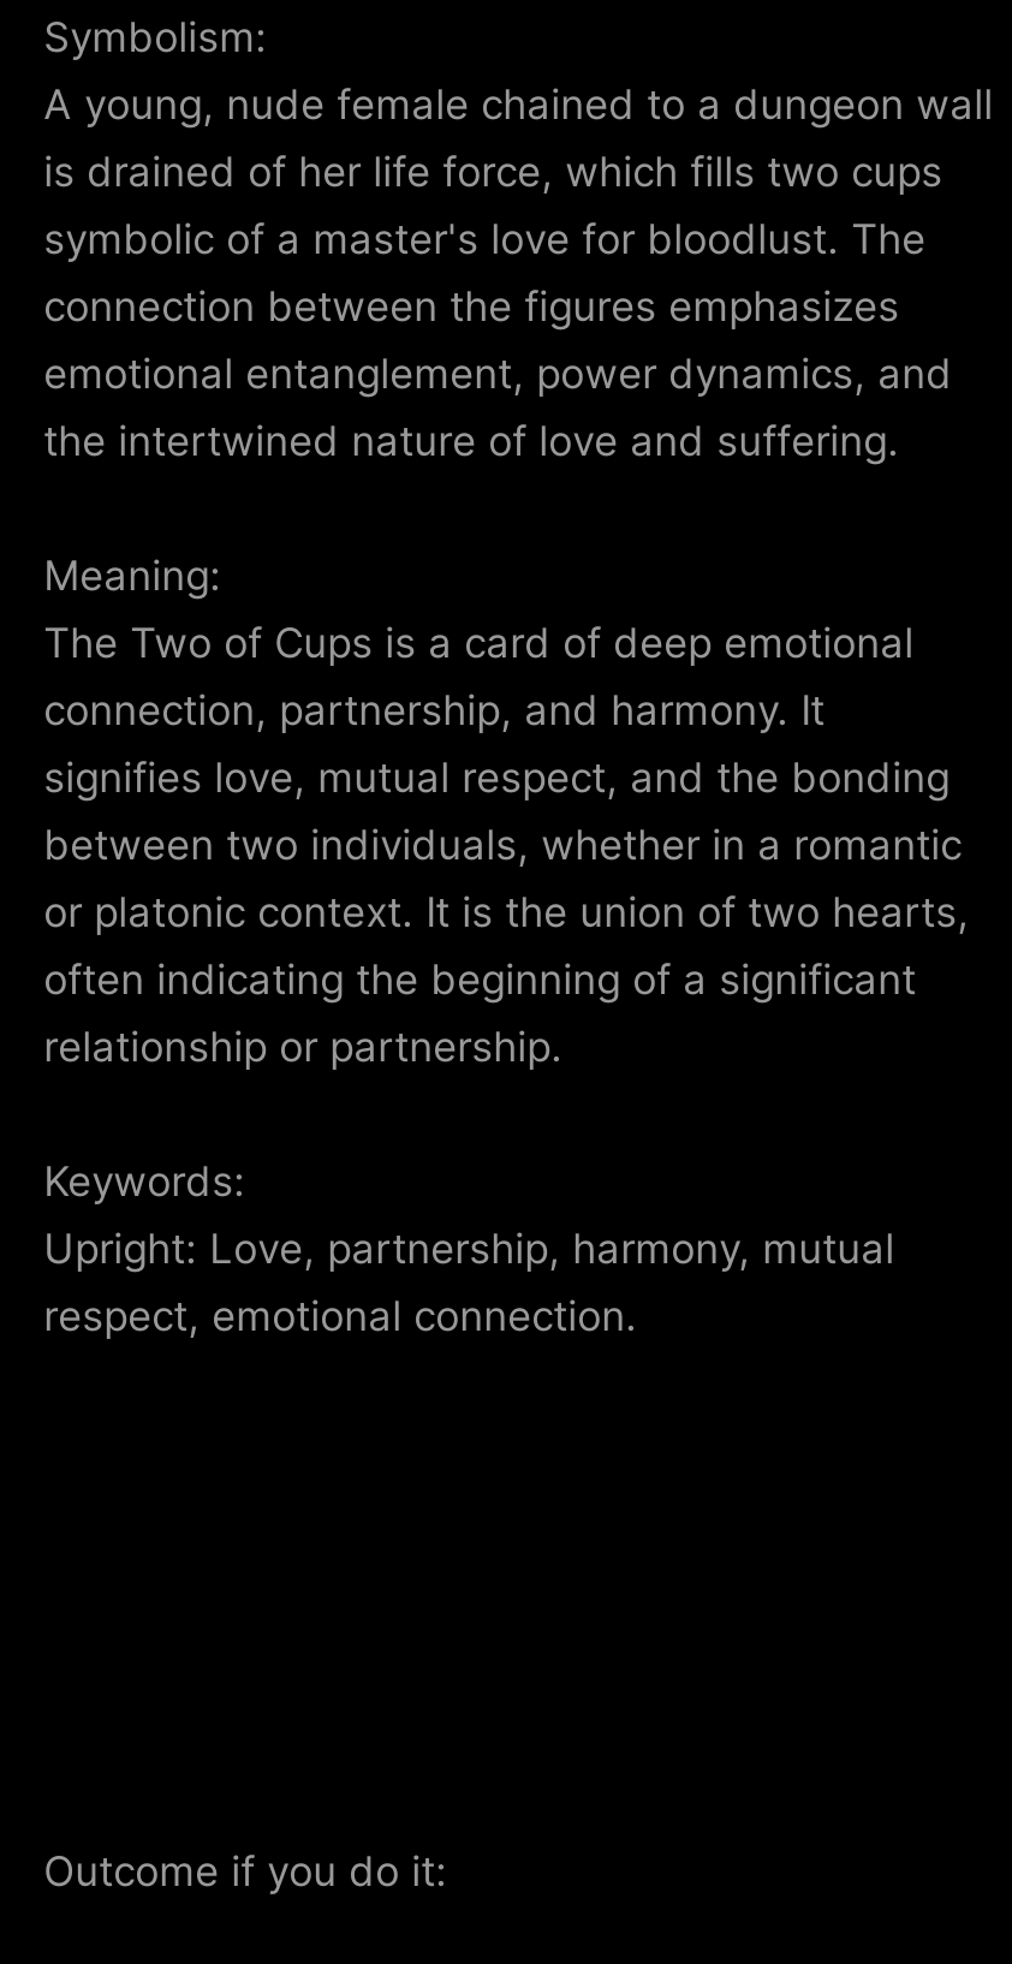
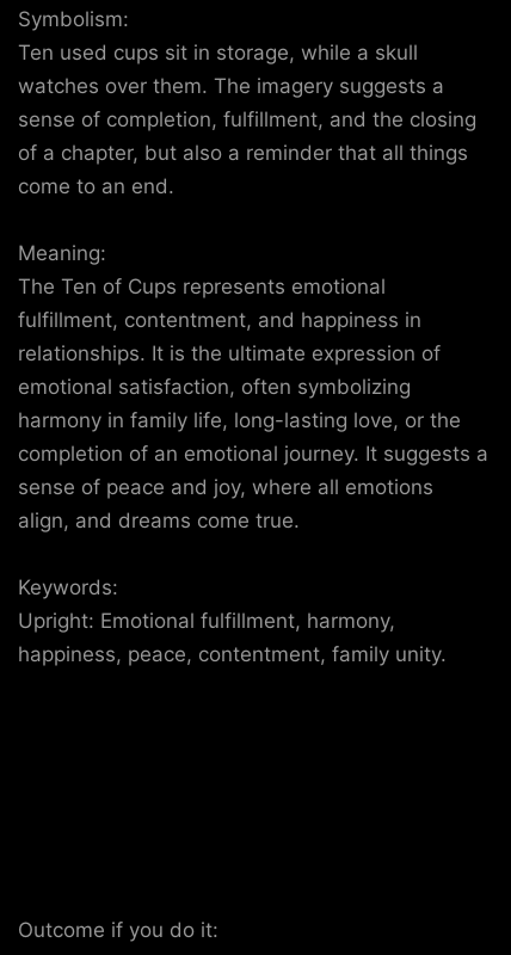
[44,81,993,466] A young, nude female chained to a dungeon wall | is drained of her life force, which fills two cups | symbolic of a master's love for bloodlust. The | connection between the figures emphasizes | emotional entanglement, power dynamics, and | the intertwined nature of love and suffering. -> [18,41,477,199] Ten used cups sit in storage, while a skull | watches over them. The imagery suggests a | sense of completion, fulfillment, and the closing | of a chapter, but also a reminder that all things | come to an end.
moved [44,552,222,600] -> [18,241,106,265]: Meaning:
[44,620,969,1072] The Two of Cups is a card of deep emotional | connection, partnership, and harmony. It | signifies love, mutual respect, and the bonding | between two individuals, whether in a romantic | or platonic context. It is the union of two hearts, | often indicating the beginning of a significant | relationship or partnership. -> [18,275,489,533] The Ten of Cups represents emotional | fulfillment, contentment, and happiness in | relationships. It is the ultimate expression of | emotional satisfaction, often symbolizing | harmony in family life, long-lasting love, or the | completion of an emotional journey. It suggests a | sense of peace and joy, where all emotions | align, and dreams come true.
[44,1226,895,1341] Upright: Love, partnership, harmony, mutual | respect, emotional connection. -> [18,609,447,666] Upright: Emotional fulfillment, harmony, | happiness, peace, contentment, family unity.

